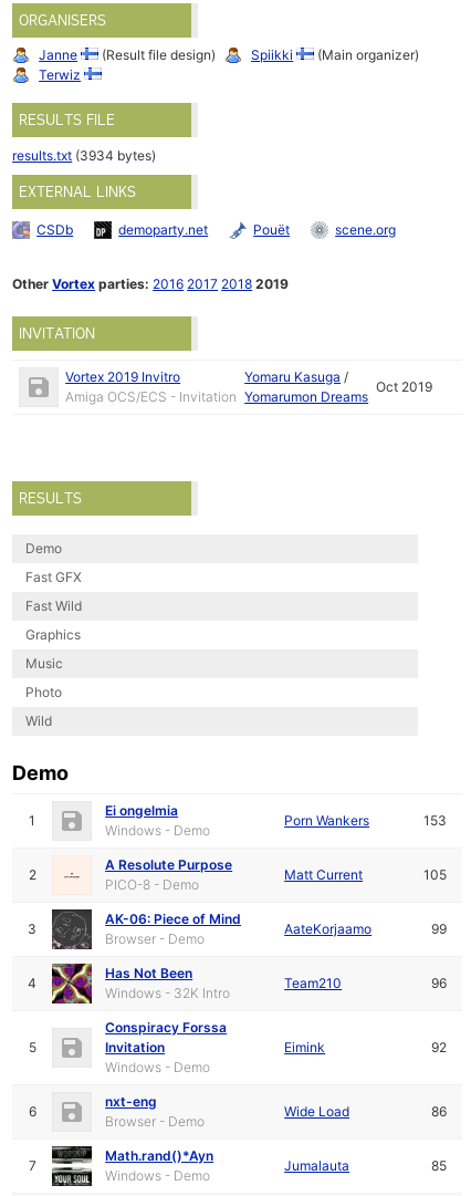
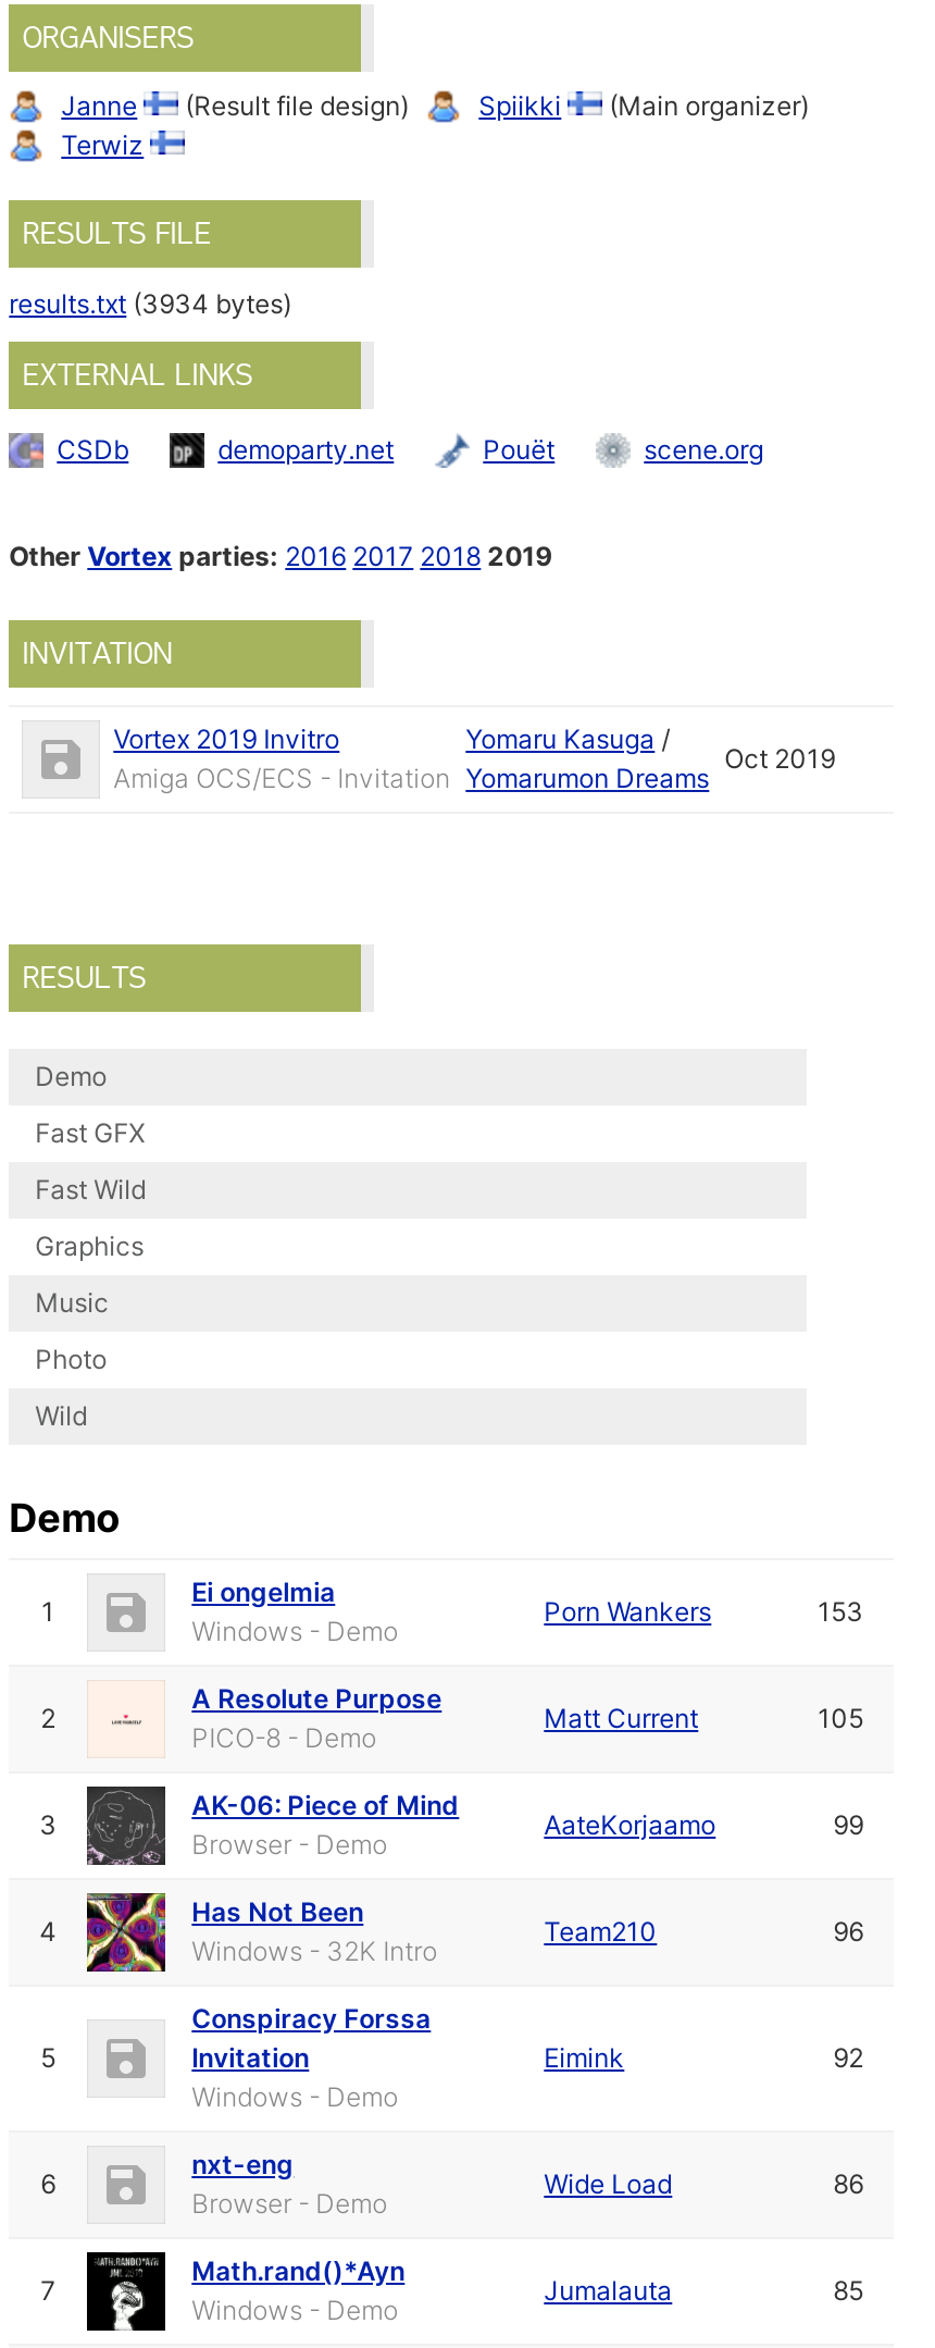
[51,1145,93,1187] [image] -> [85,2250,167,2333] [image]

